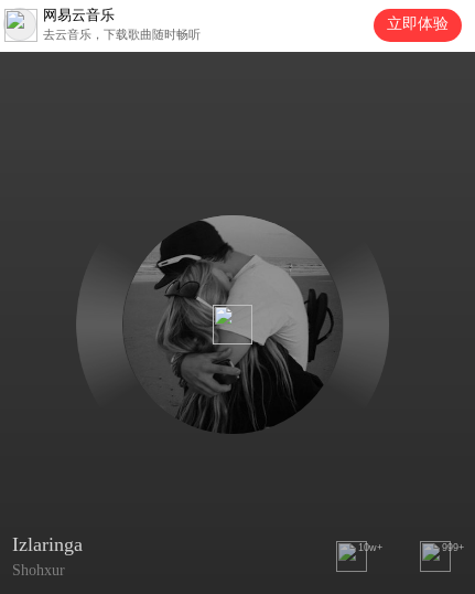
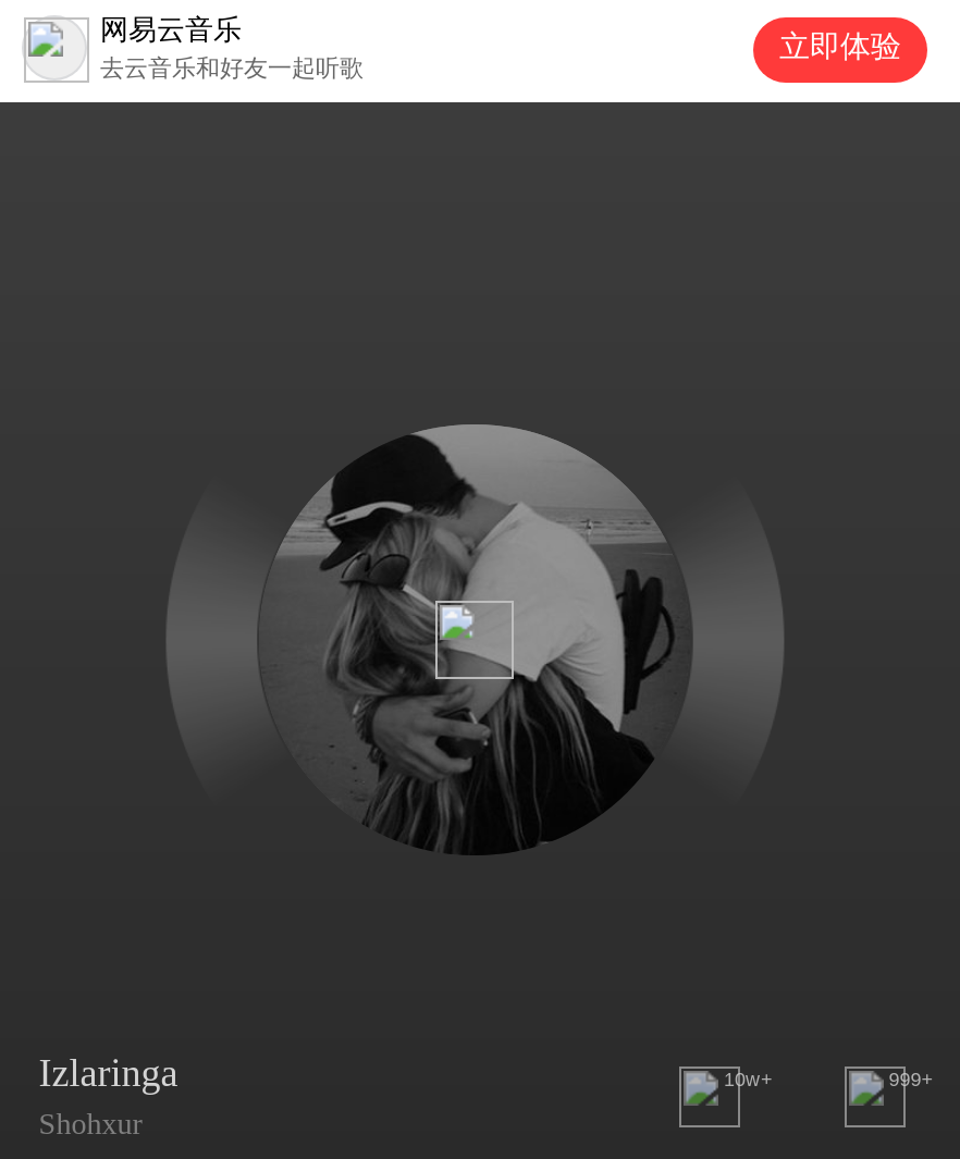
[43,28,201,41] 去云音乐，下载歌曲随时畅听 -> [100,54,364,81] 去云音乐和好友一起听歌

